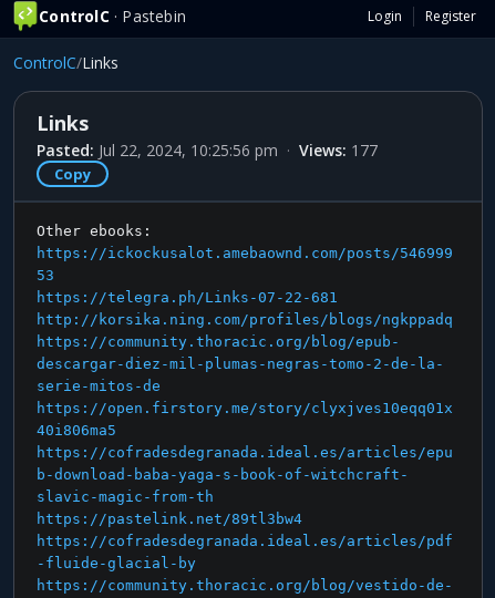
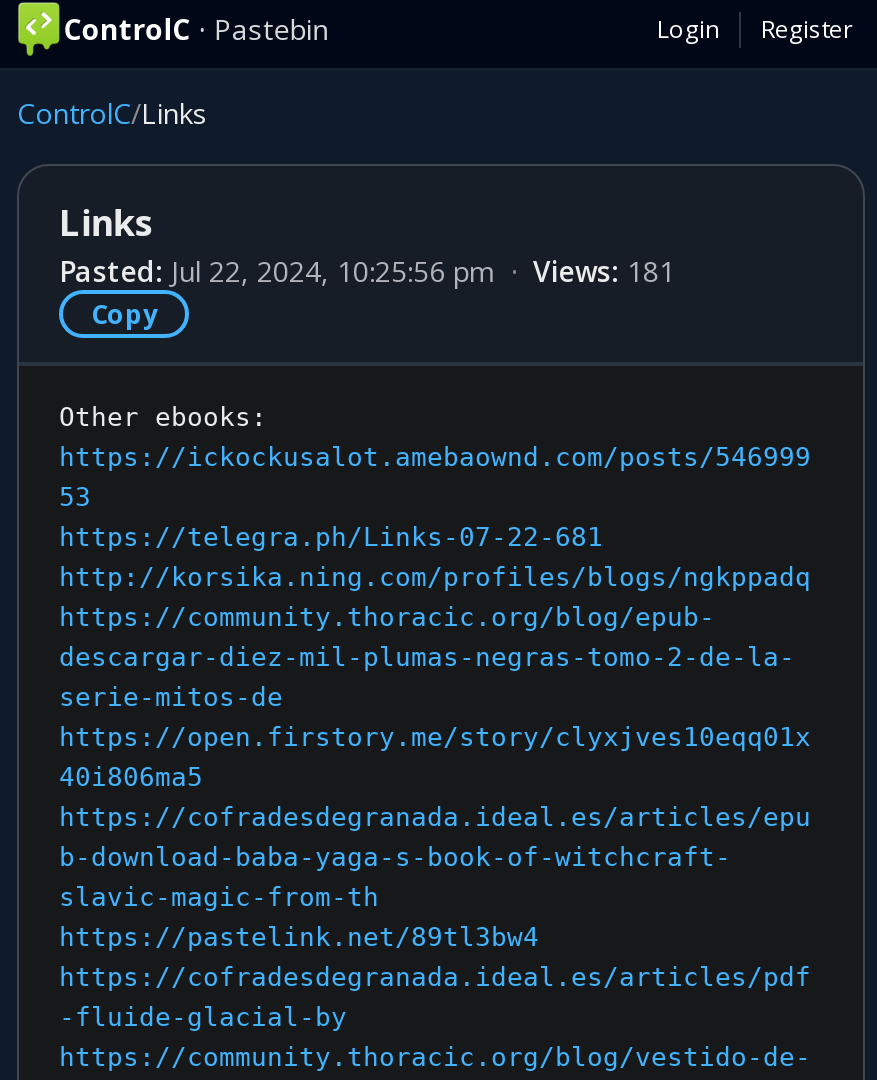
[37,140,378,161] Pasted: Jul 22, 2024, 10:25:56 pm · Views: 177 -> [59,252,675,290] Pasted: Jul 22, 2024, 10:25:56 pm · Views: 181

